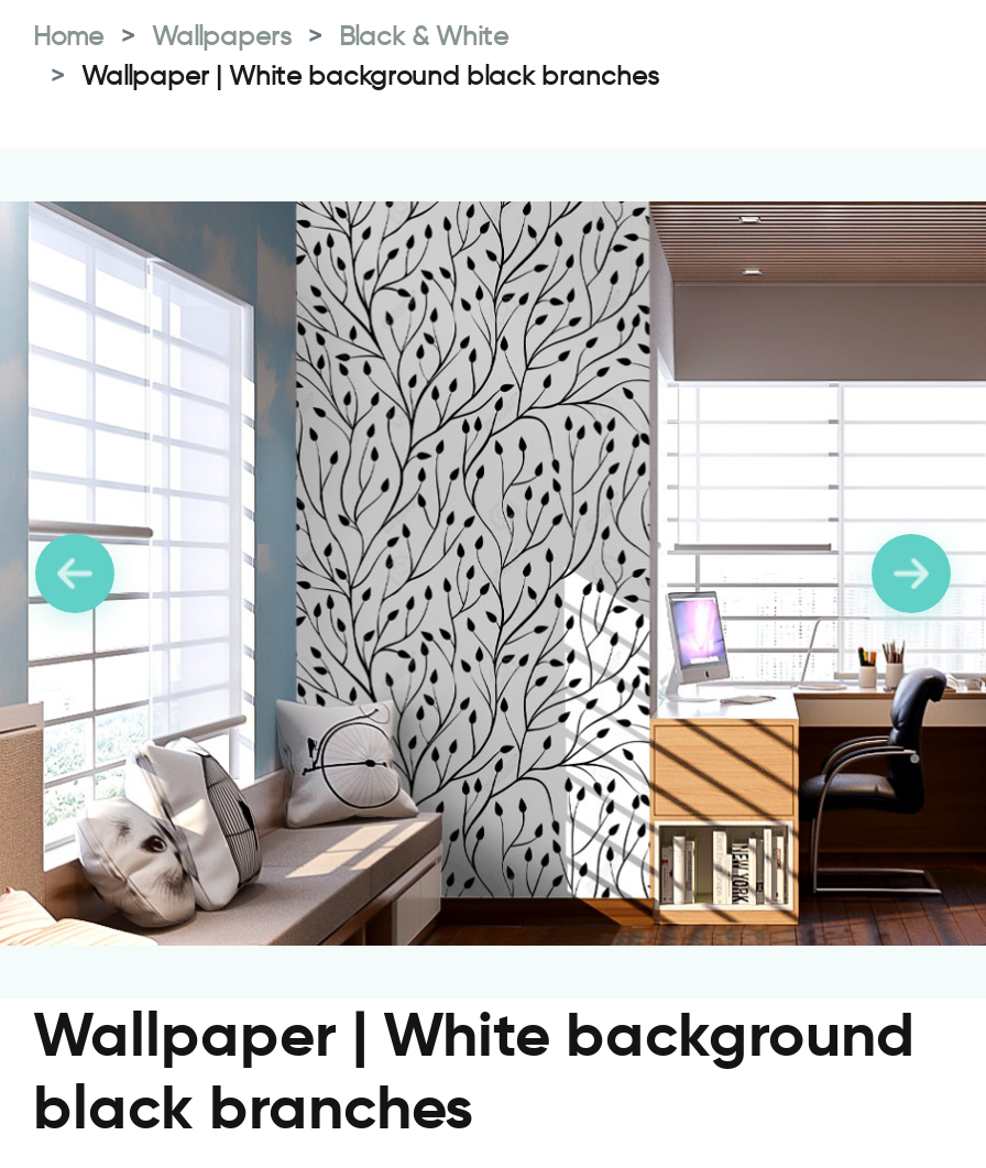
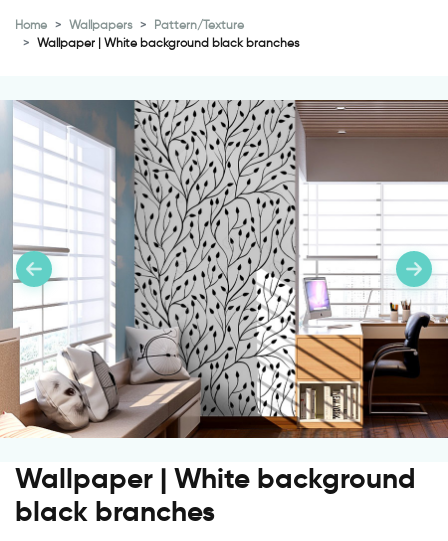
[339,19,508,52] Black & White -> [154,17,244,32] Pattern/Texture

